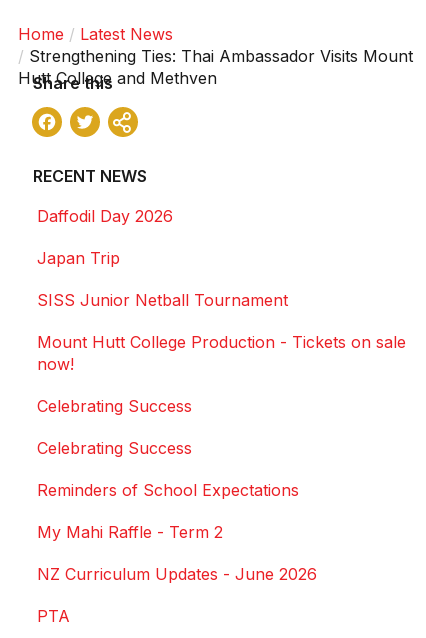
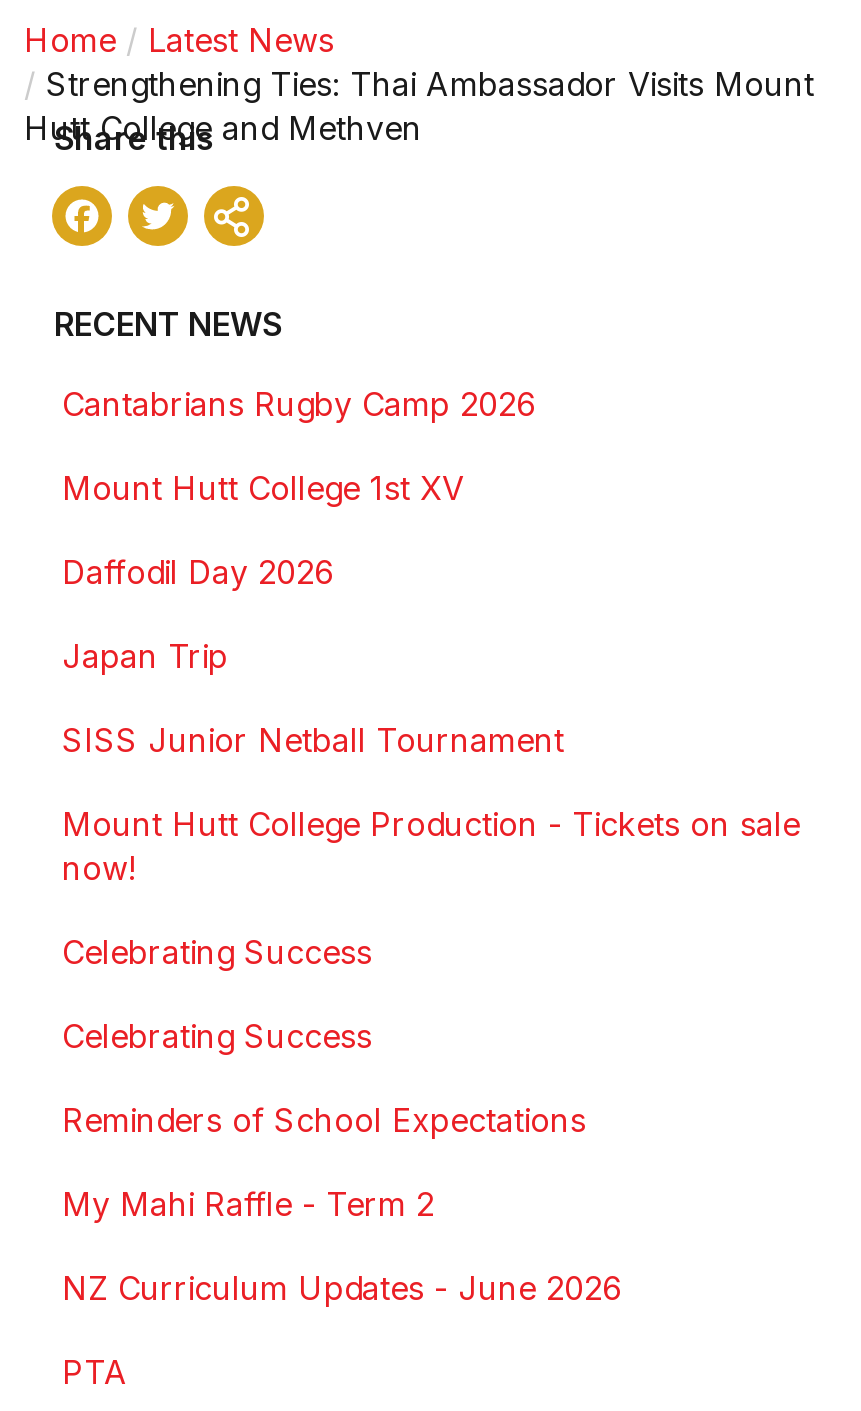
none -> [62,385,536,509] Cantabrians Rugby Camp 2026 | Mount Hutt College 1st XV

